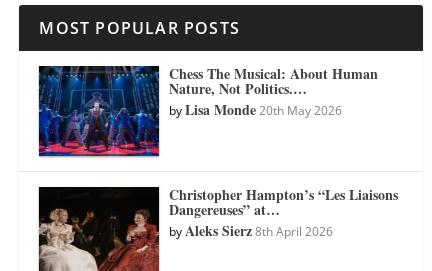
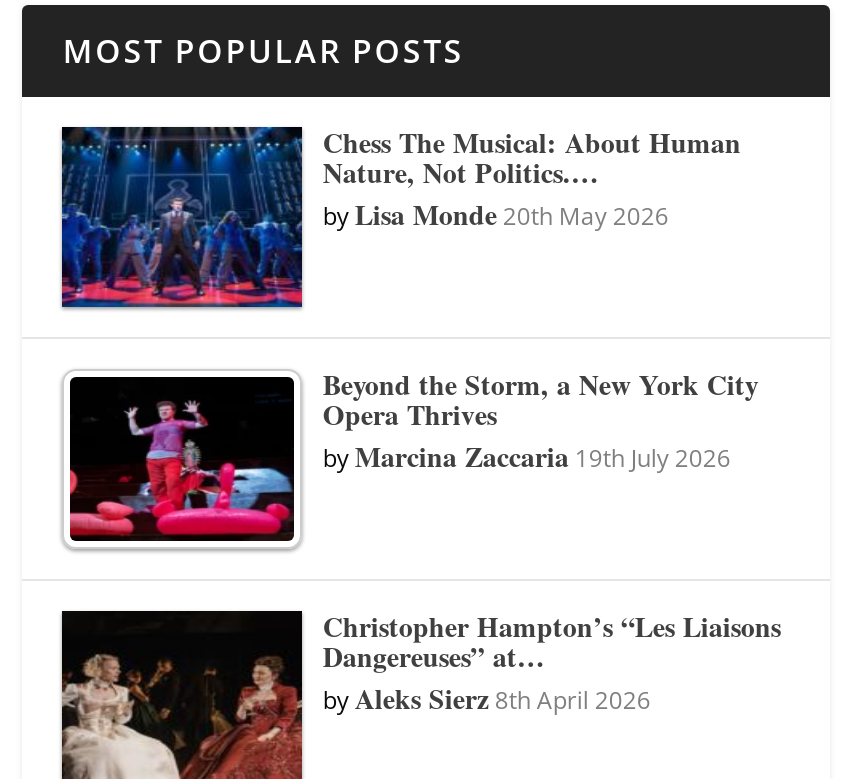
none -> [62,363,759,549] [image] | Beyond the Storm, a New York City | Opera Thrives | byMarcina Zaccaria 19th July 2026

